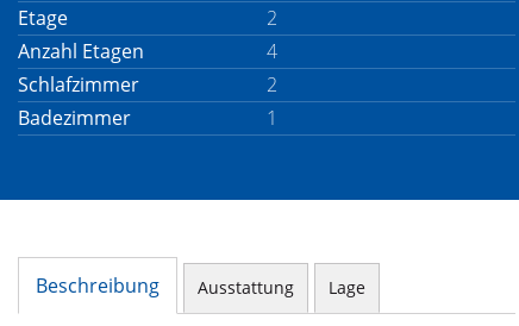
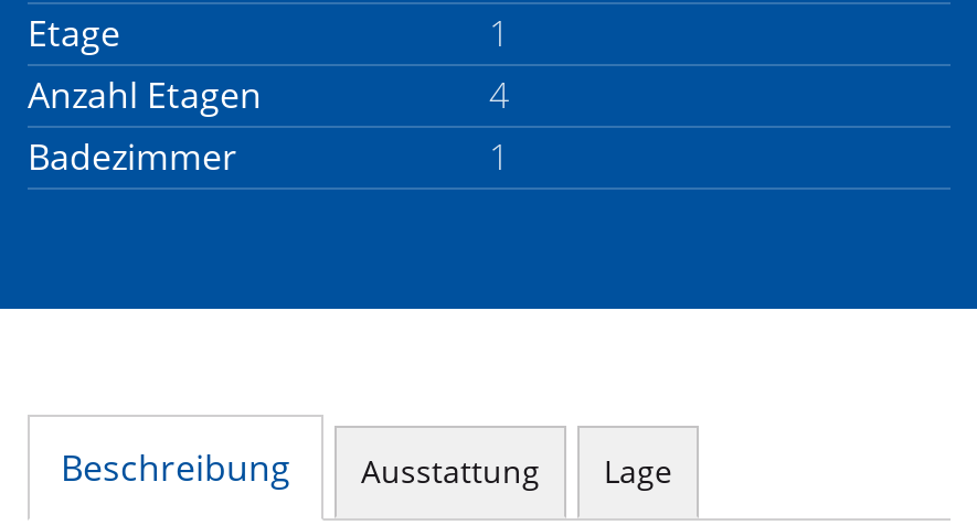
[267,5,277,31] 2 -> [489,9,509,57] 1
[18,71,277,98] Schlafzimmer | 2 -> none

